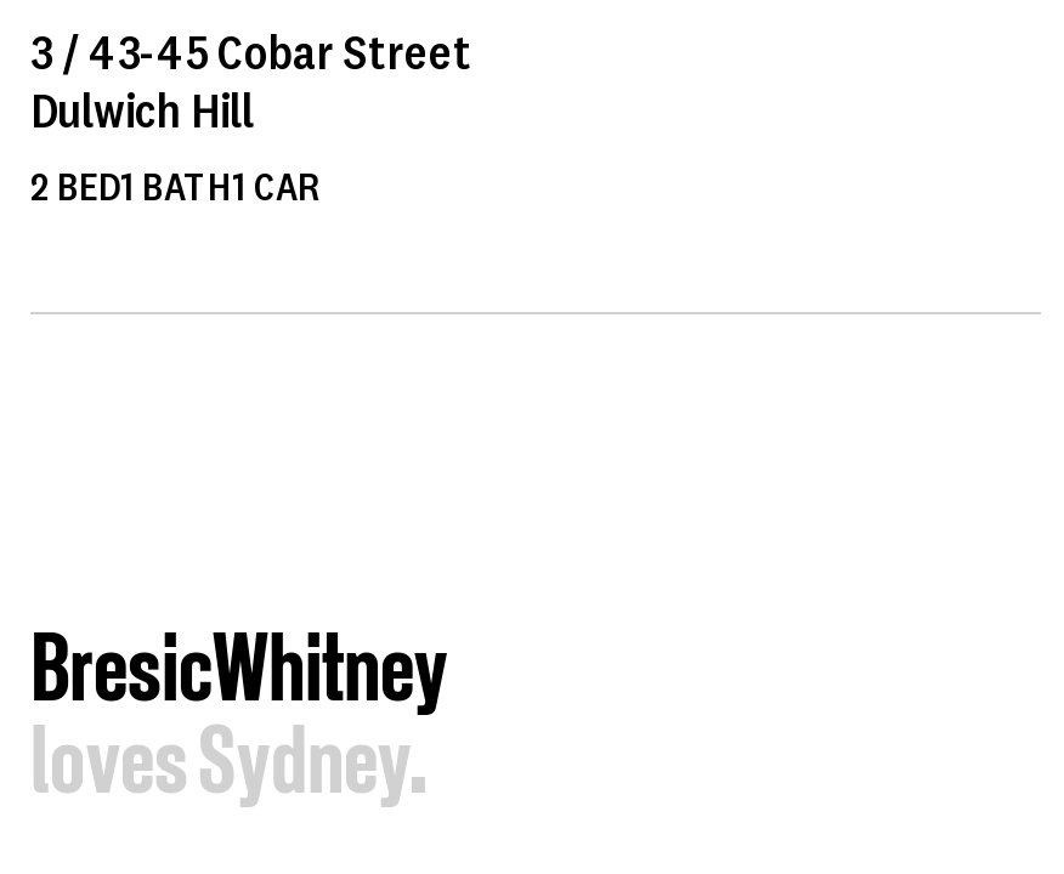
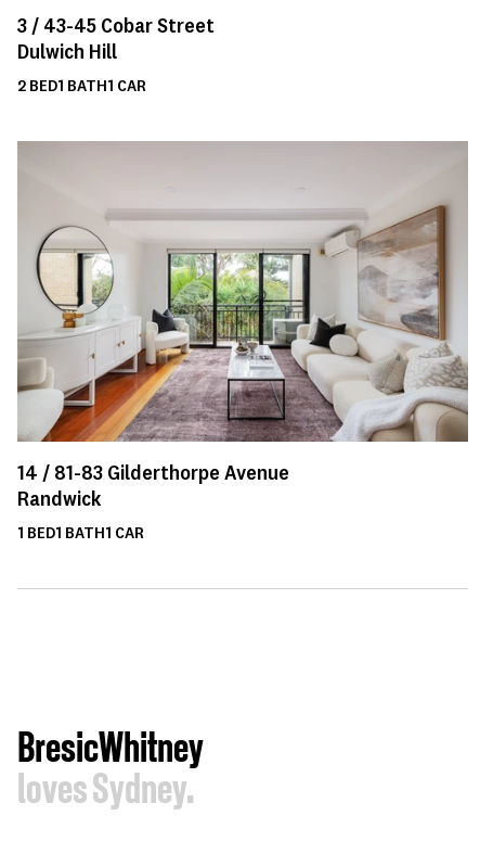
none -> [16,141,469,543] [image] | 14 / 81-83 Gilderthorpe Avenue | Randwick | 1 BED1 BATH1 CAR

